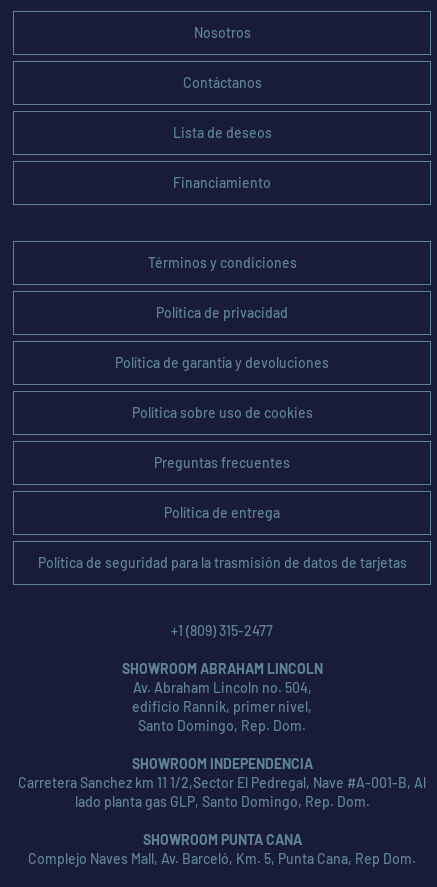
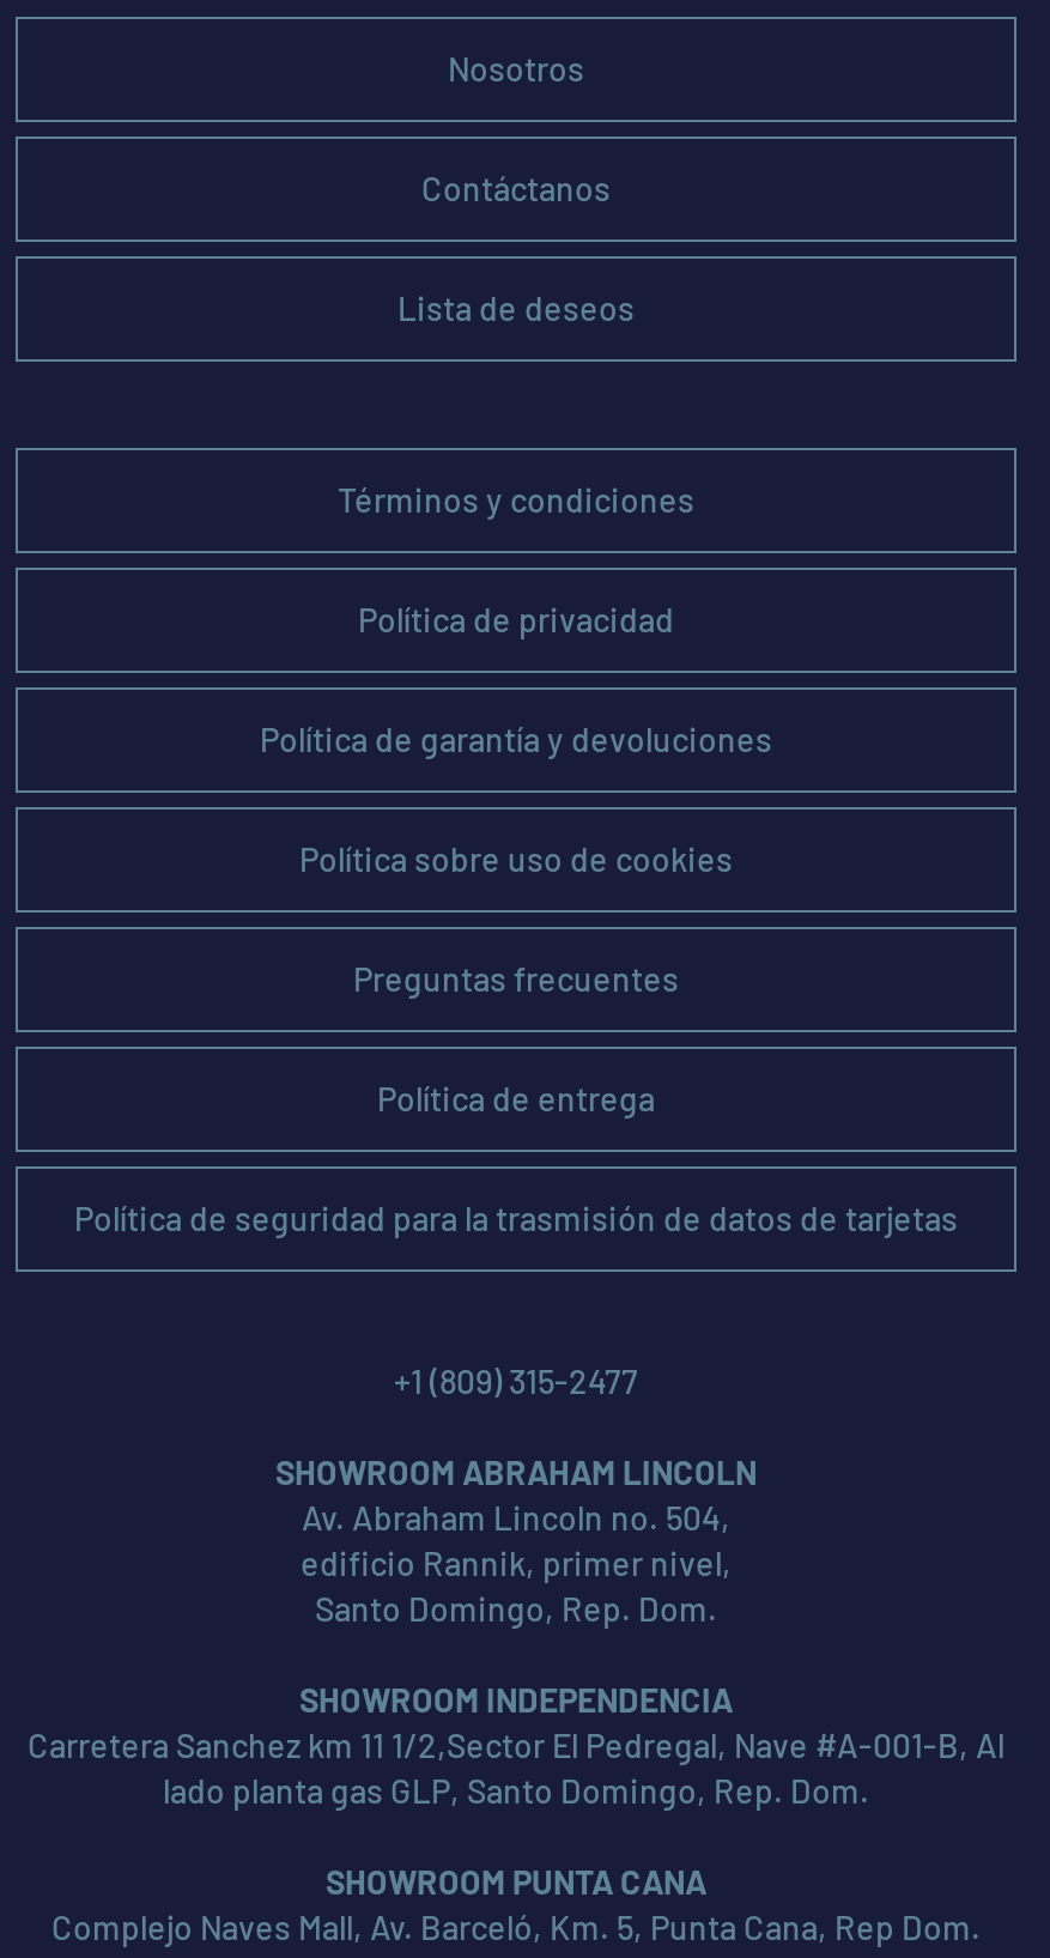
[173,174,271,191] Financiamiento -> none

